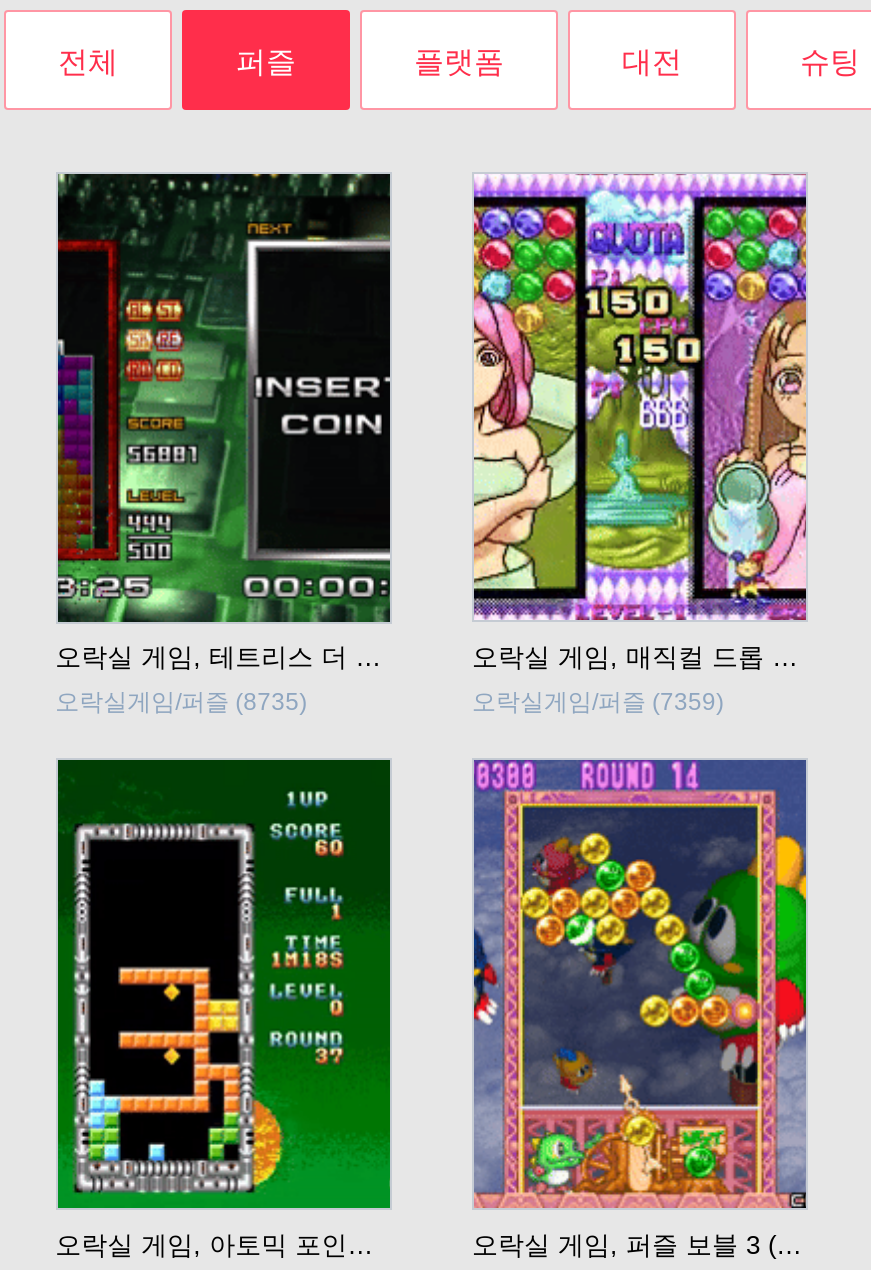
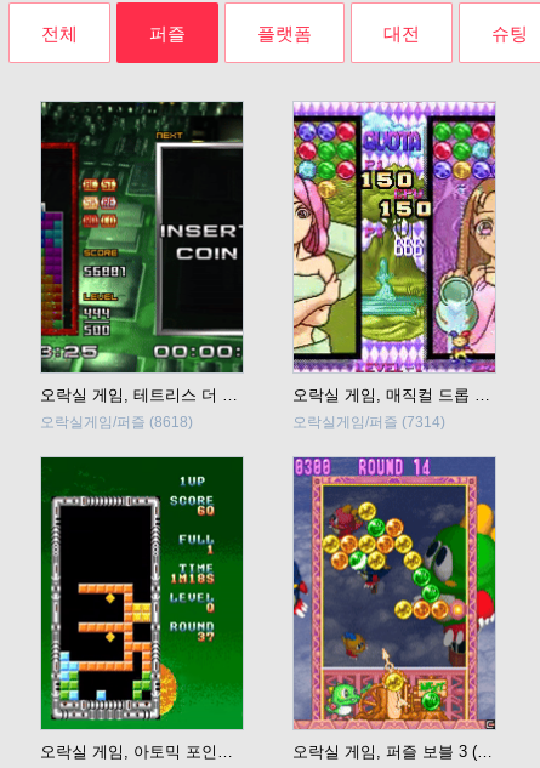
[55,689,307,717] 오락실게임/퍼즐 (8735) -> [40,414,193,431] 오락실게임/퍼즐 (8618)
[472,689,724,717] 오락실게임/퍼즐 (7359) -> [292,414,445,431] 오락실게임/퍼즐 (7314)

